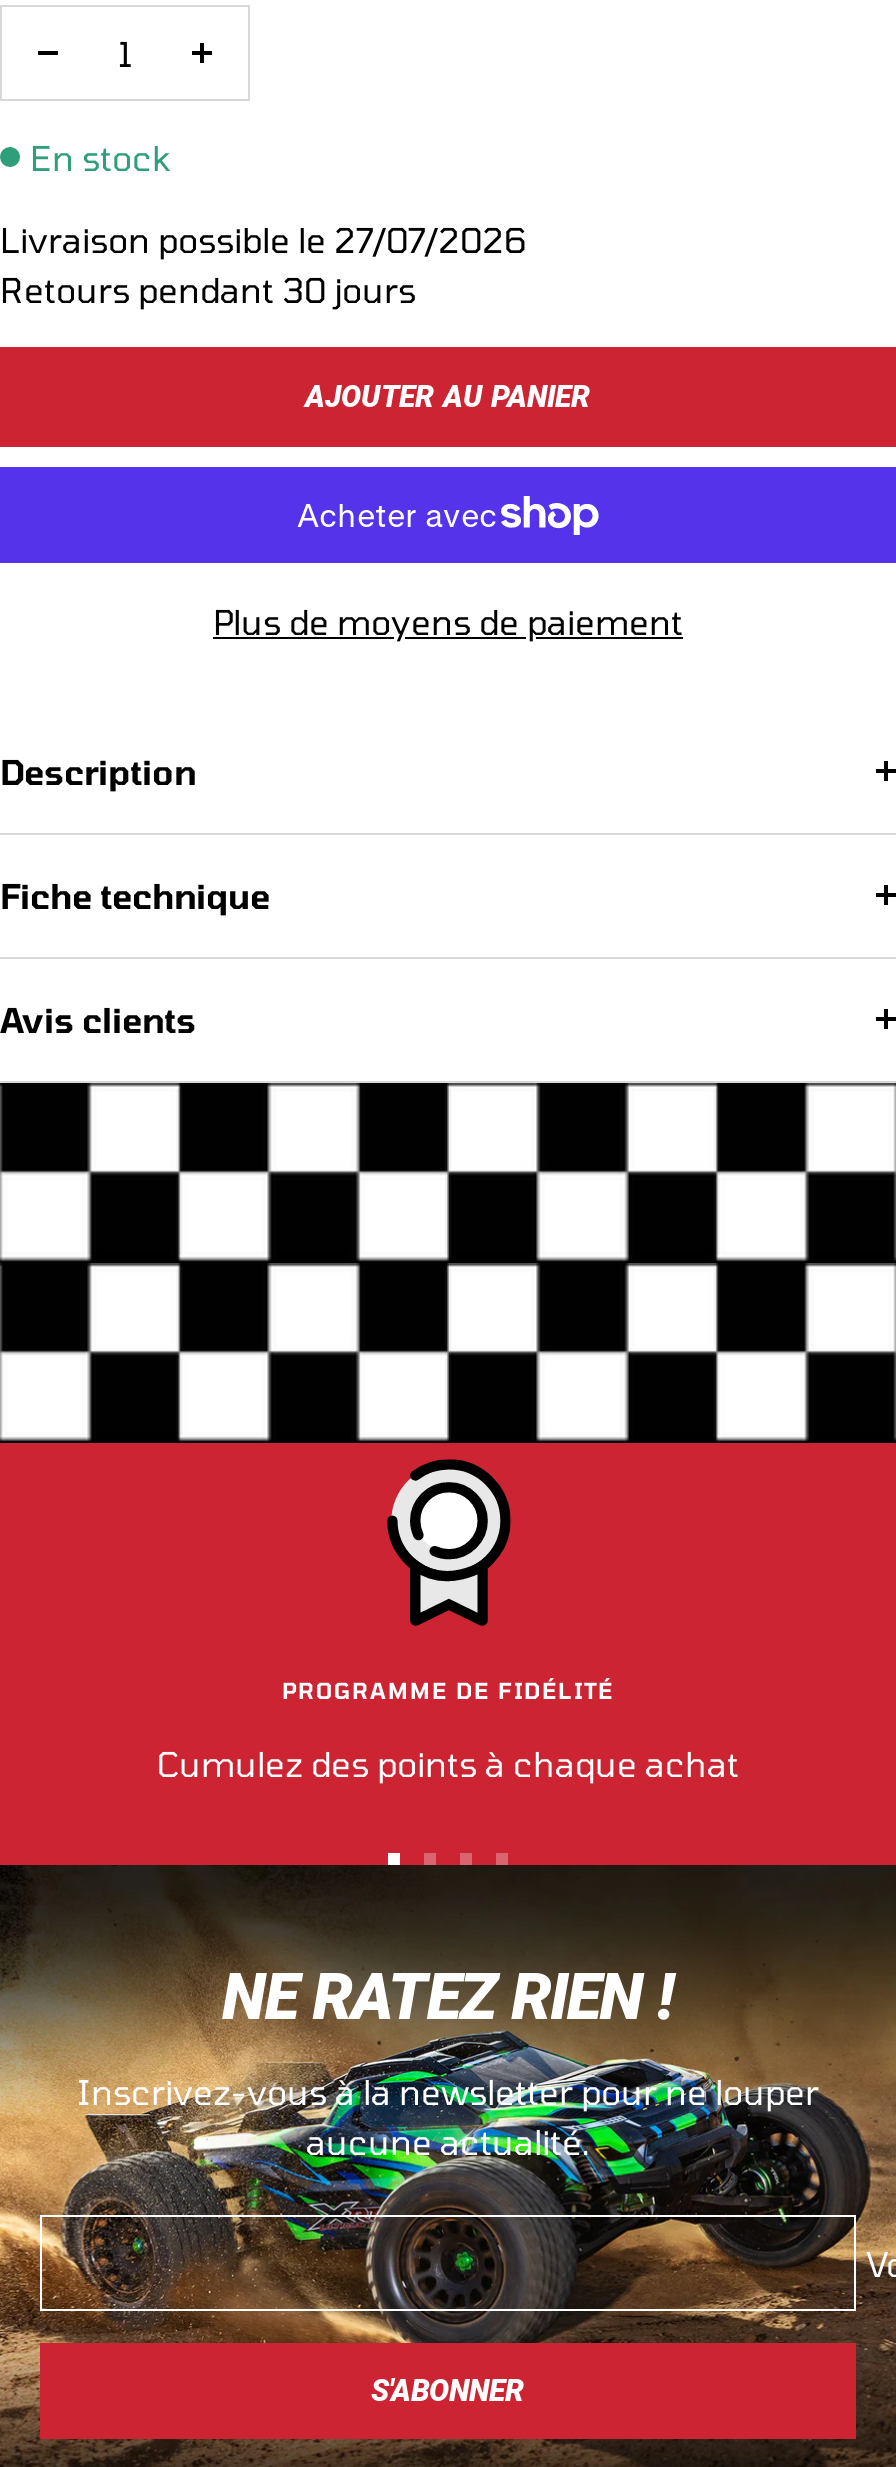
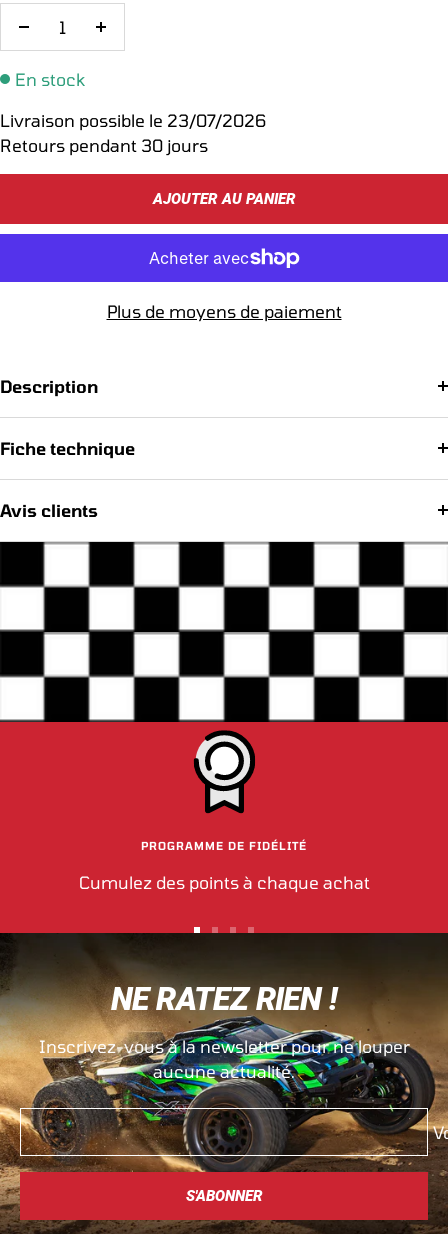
[0,219,526,259] Livraison possible le 27/07/2026 -> [0,110,266,130] Livraison possible le 23/07/2026

